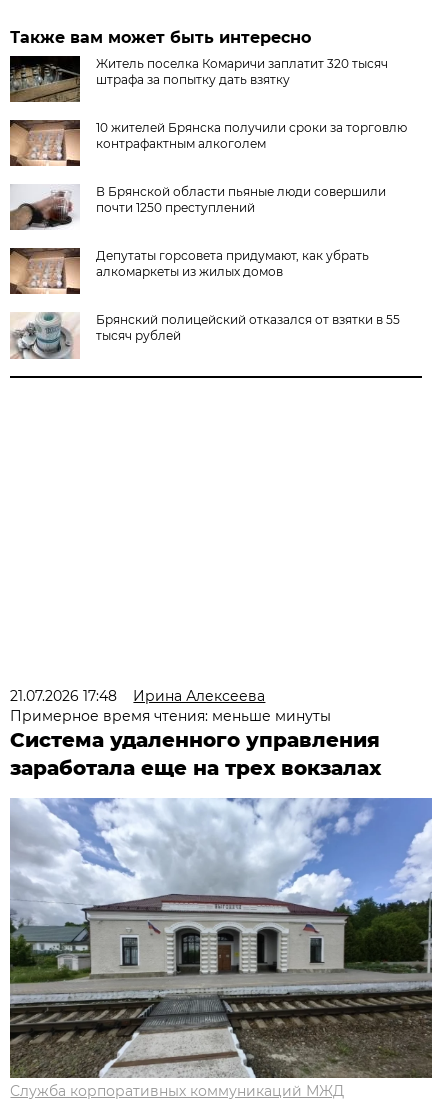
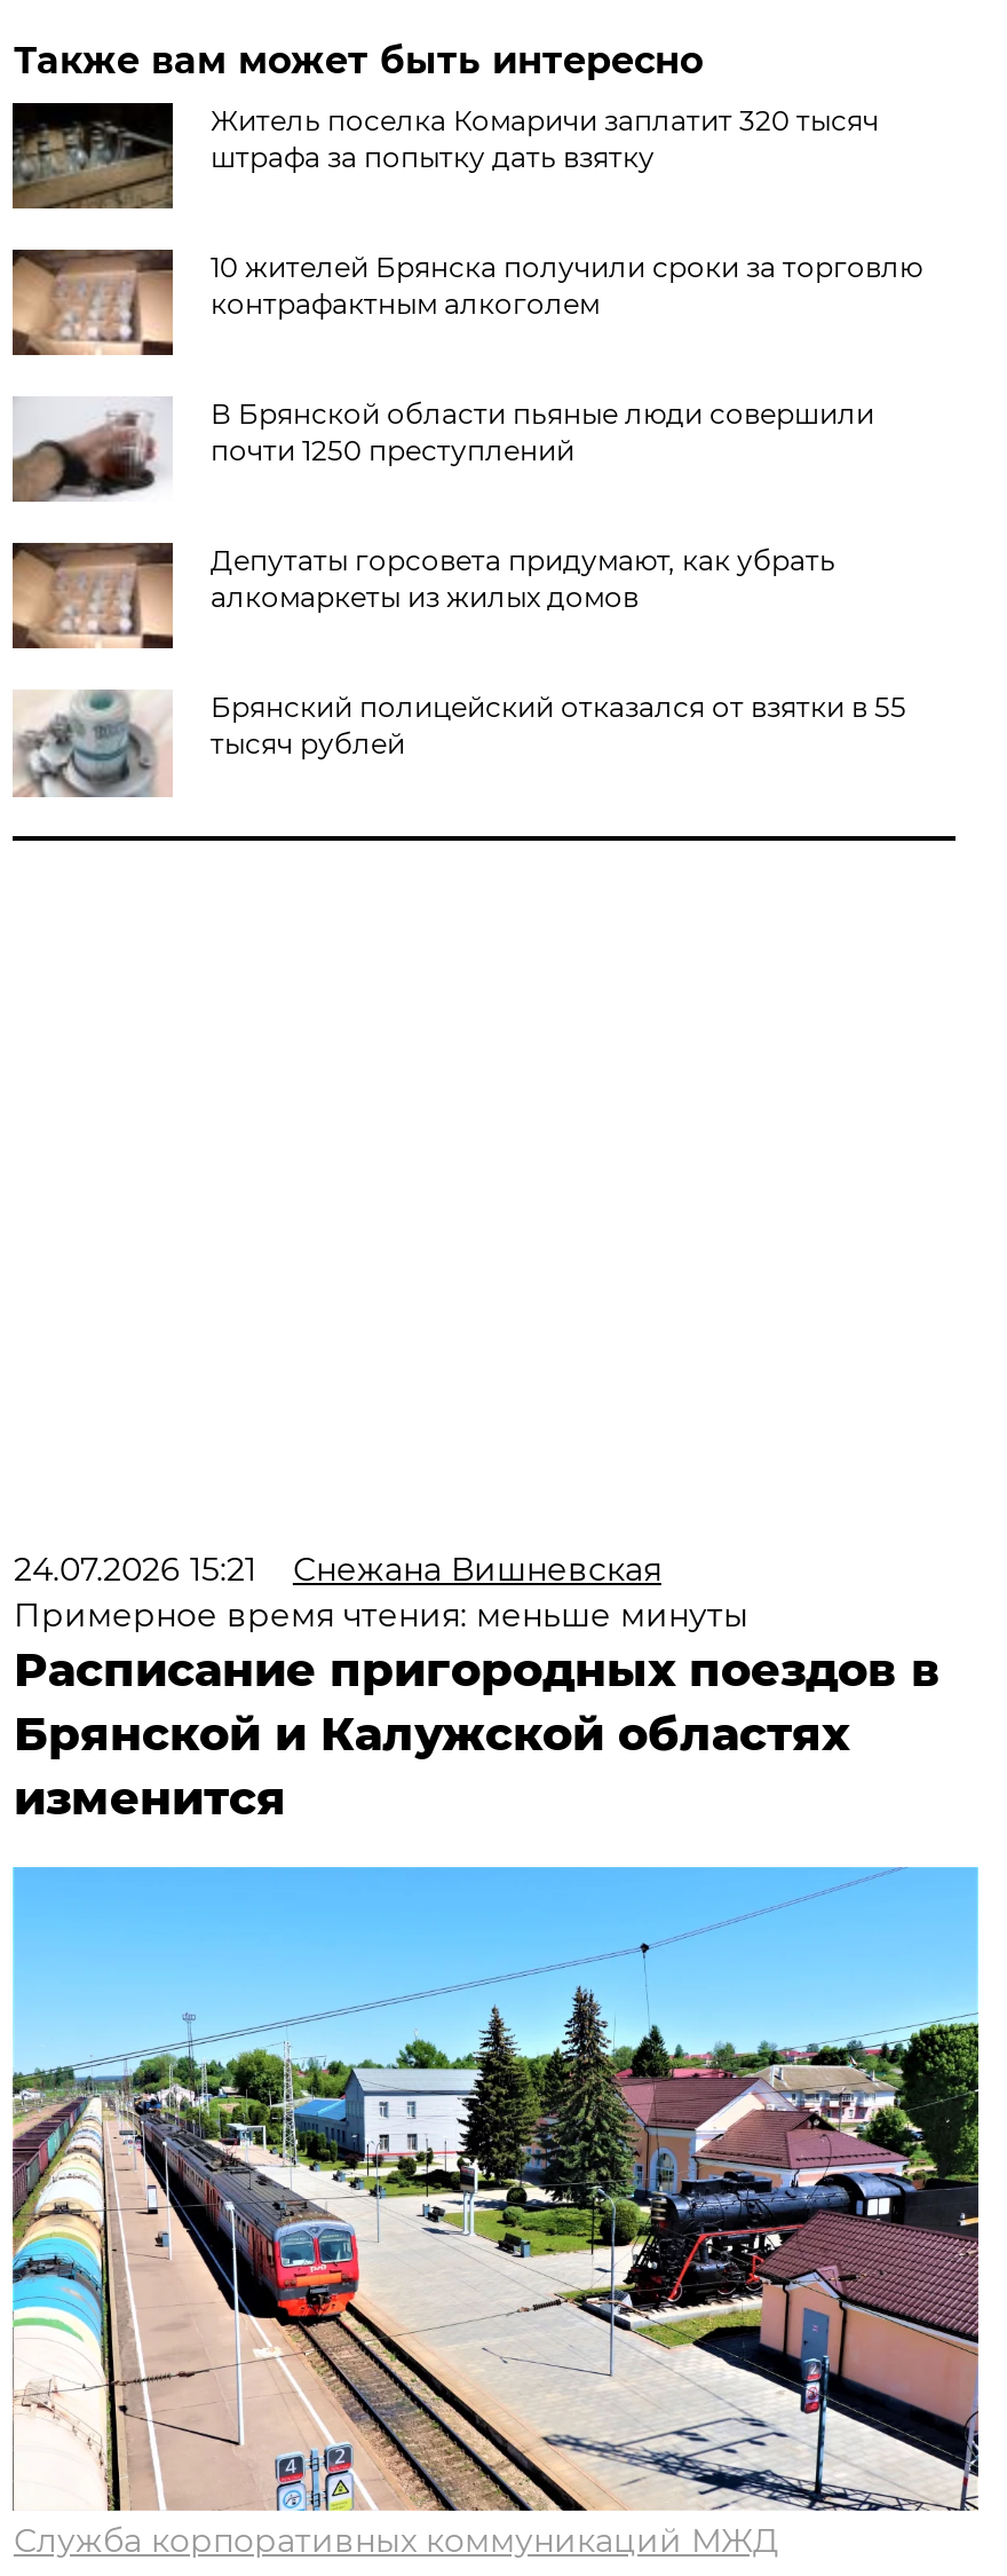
[10,687,265,705] 21.07.2026 17:48 | Ирина Алексеева -> [14,1548,661,1589] 24.07.2026 15:21 | Снежана Вишневская
[10,728,381,780] Система удаленного управления | заработала еще на трех вокзалах -> [14,1642,940,1825] Расписание пригородных поездов в | Брянской и Калужской областях | изменится
[9,798,433,1079] [image] -> [10,1865,978,2513] [image]

